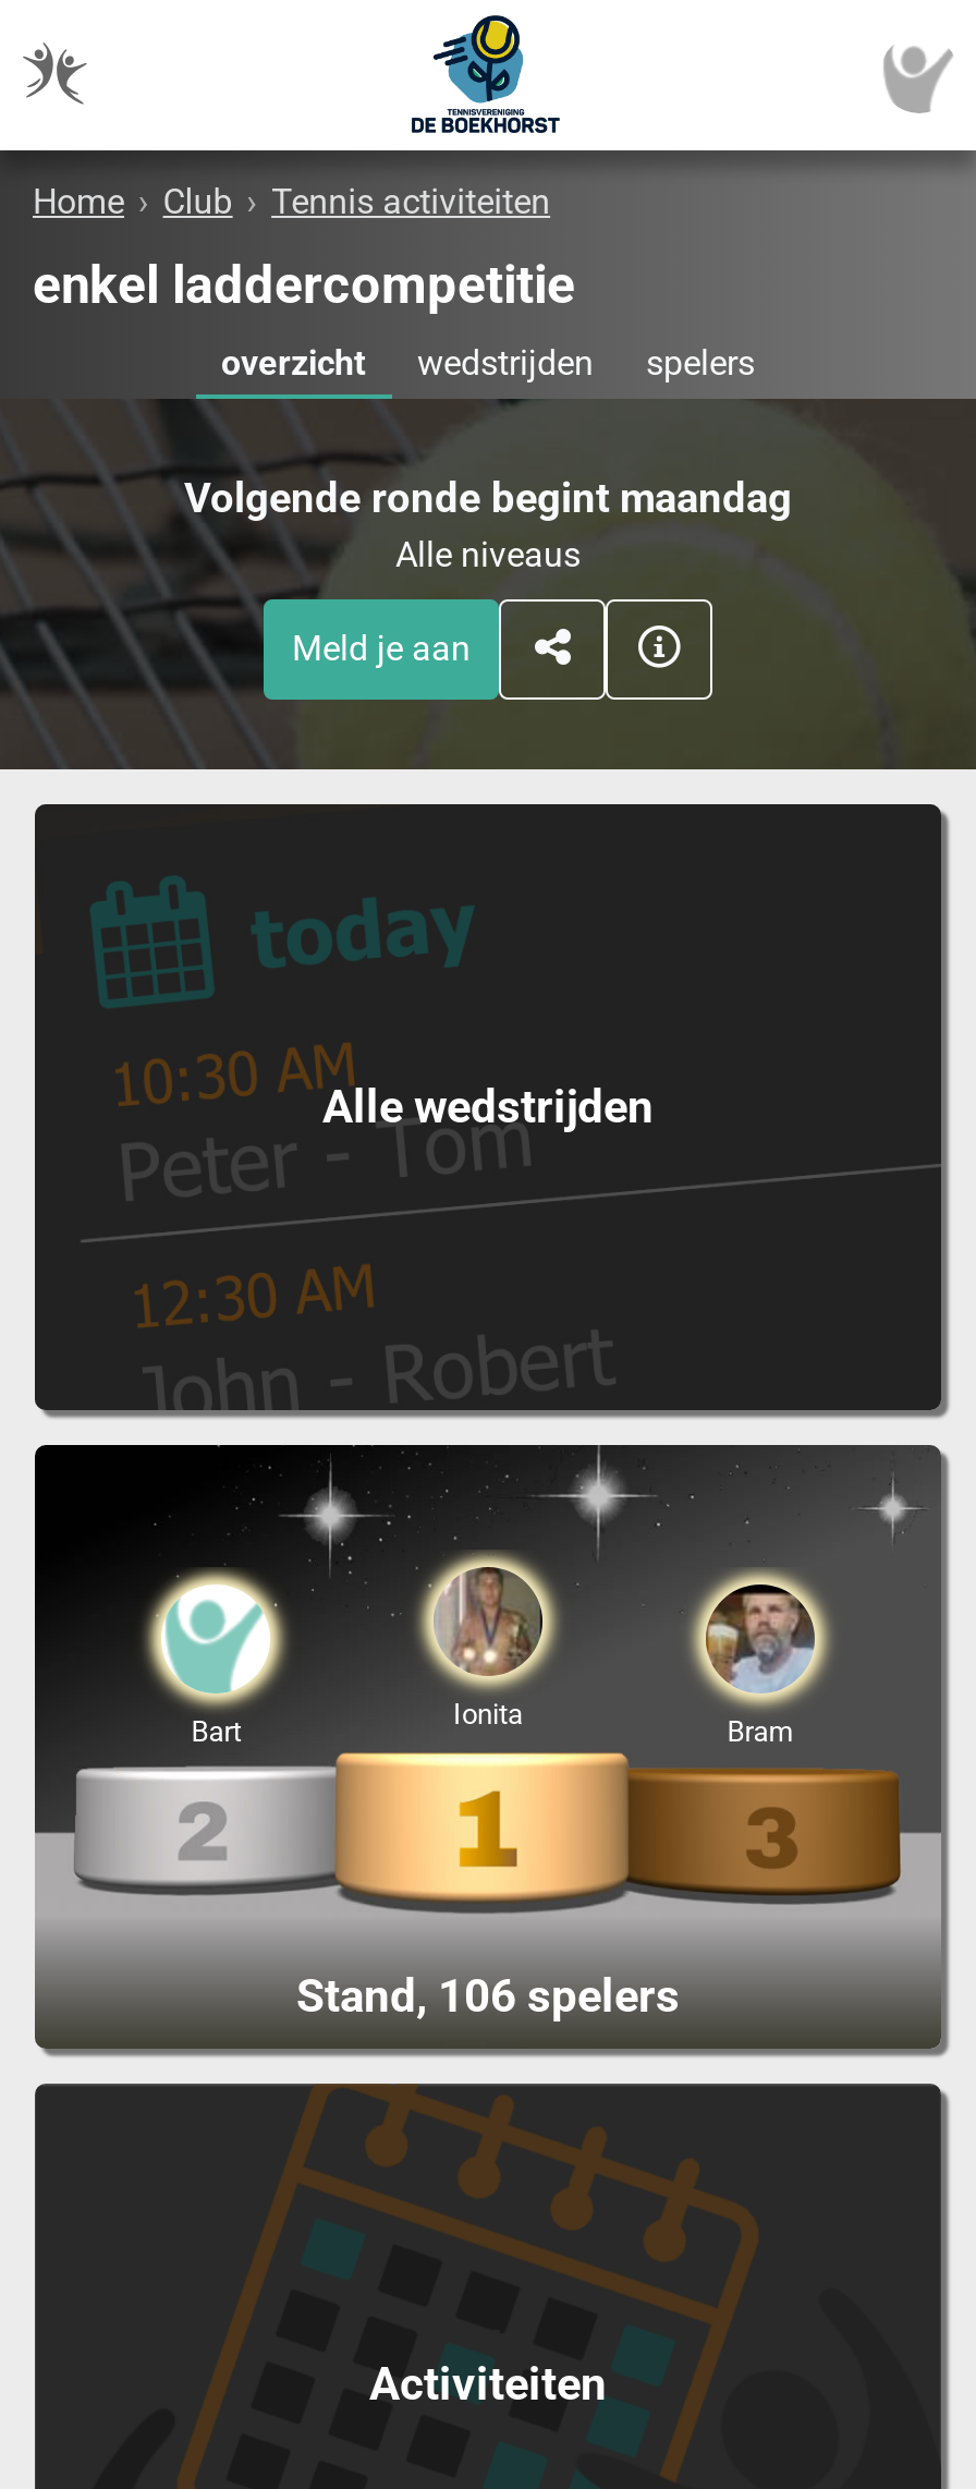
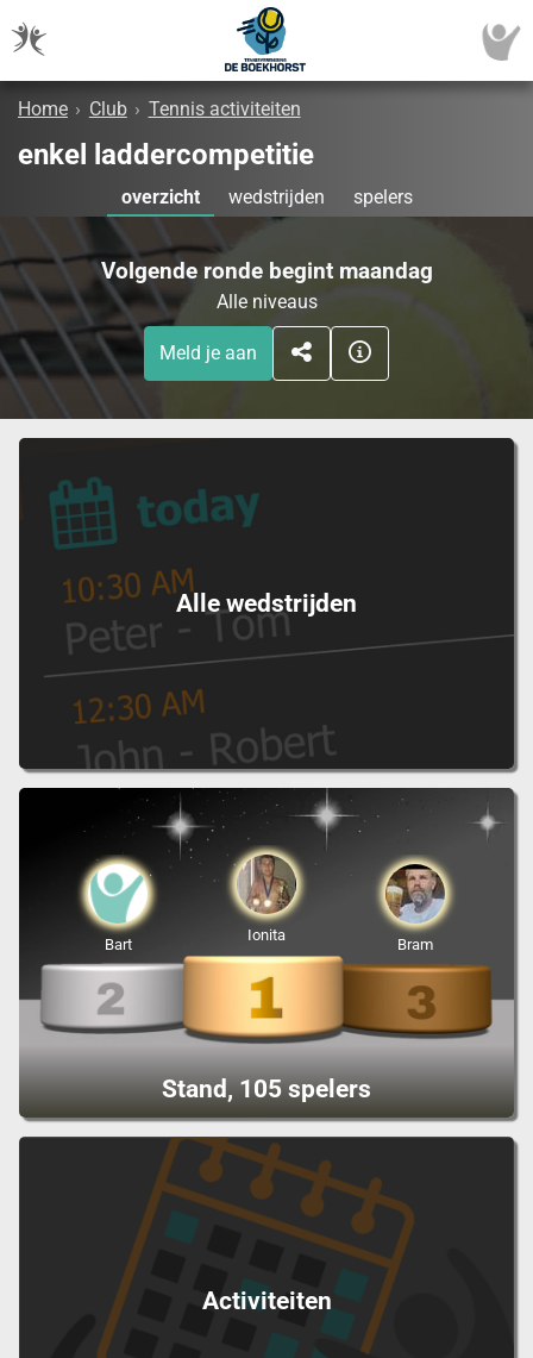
[296,1970,680,2023] Stand, 106 spelers -> [162,1075,371,1103] Stand, 105 spelers

